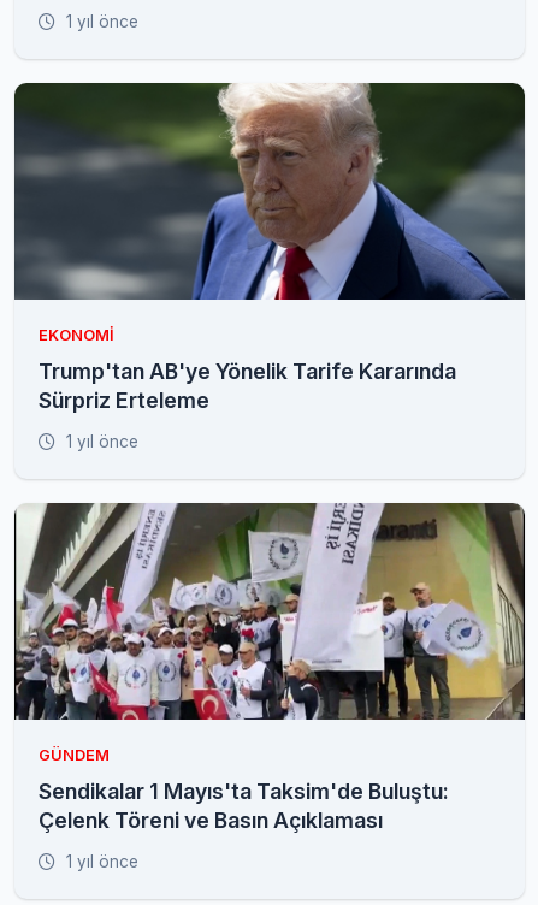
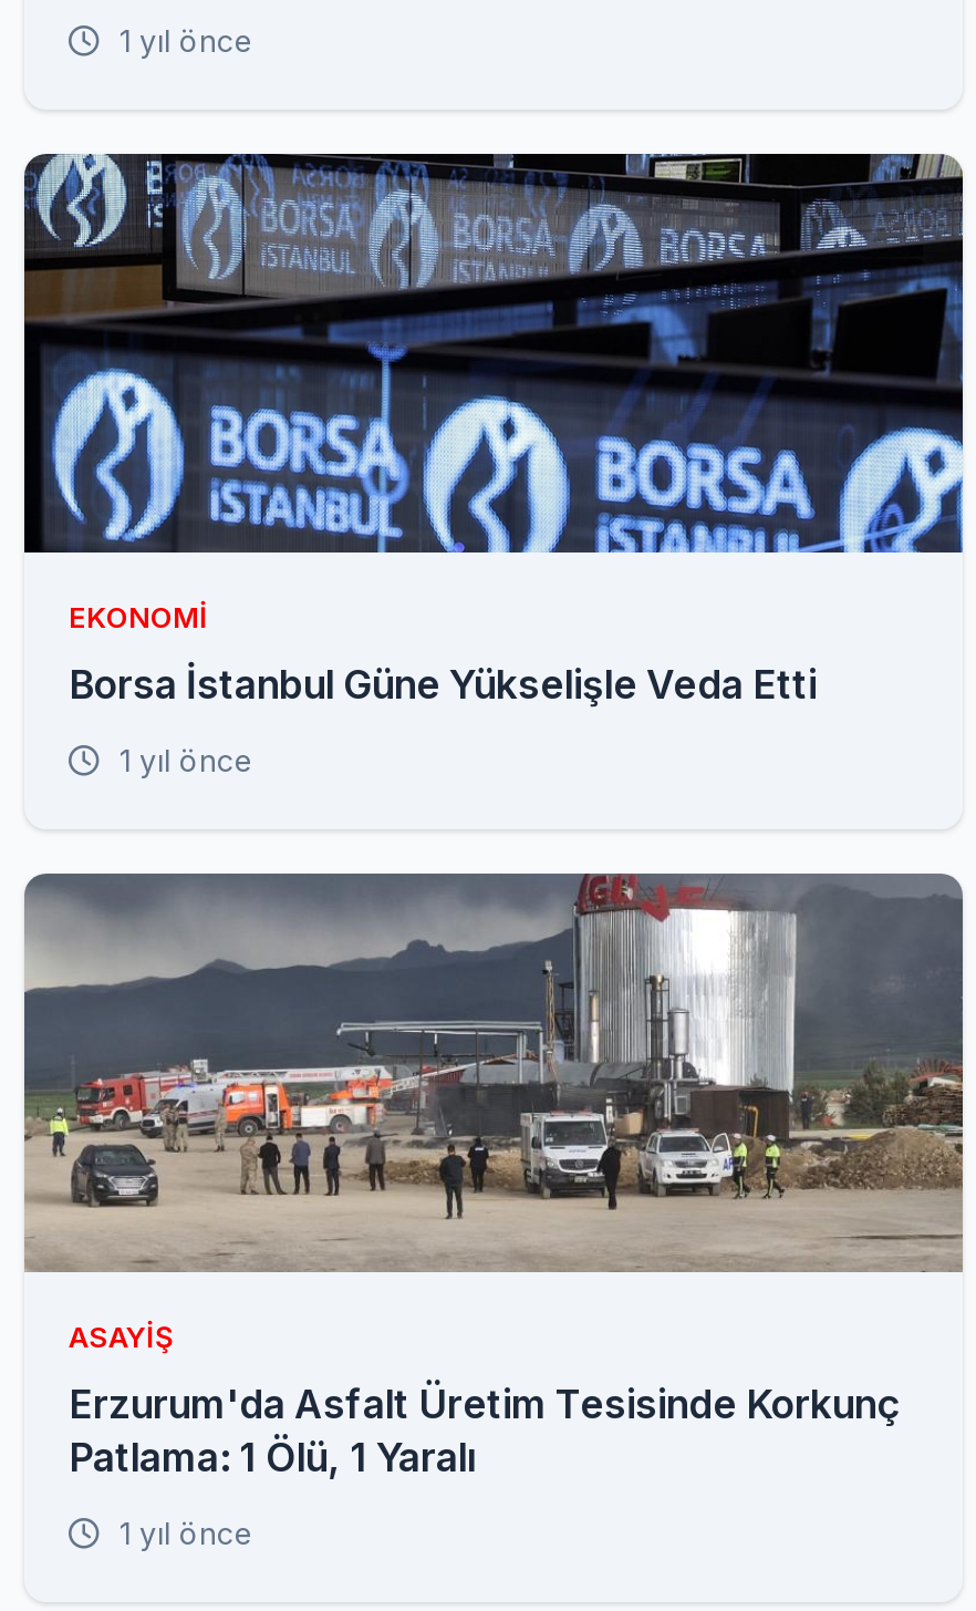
[14,82,526,301] [image] -> [24,152,965,555] [image]
[39,359,456,413] Trump'tan AB'ye Yönelik Tarife Kararında | Sürpriz Erteleme -> [69,661,817,708] Borsa İstanbul Güne Yükselişle Veda Etti
[13,502,526,764] [image] | GÜNDEM -> [24,871,965,1354] [image] | ASAYIŞ
[39,779,449,833] Sendikalar 1 Mayıs'ta Taksim'de Buluştu: | Çelenk Töreni ve Basın Açıklaması -> [69,1381,899,1481] Erzurum'da Asfalt Üretim Tesisinde Korkunç | Patlama: 1 Ölü, 1 Yaralı

